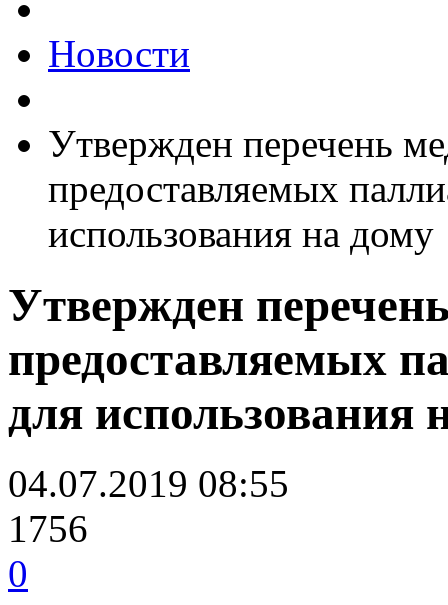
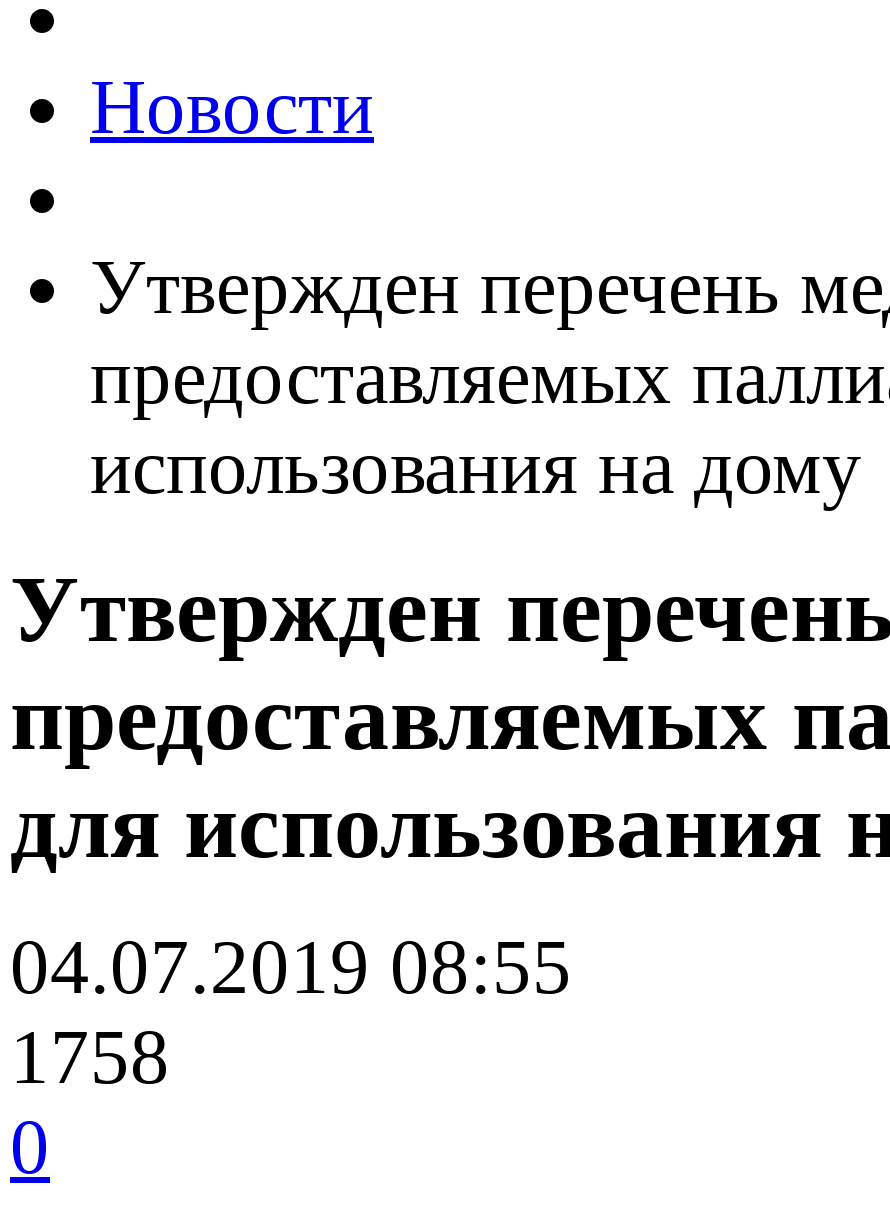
[8,507,88,550] 1756 -> [10,1013,170,1099] 1758

